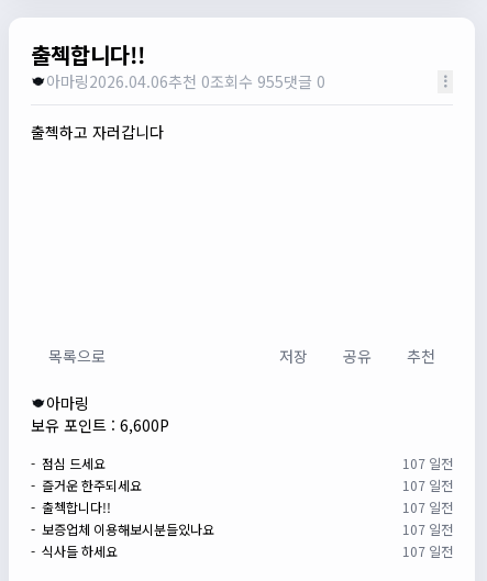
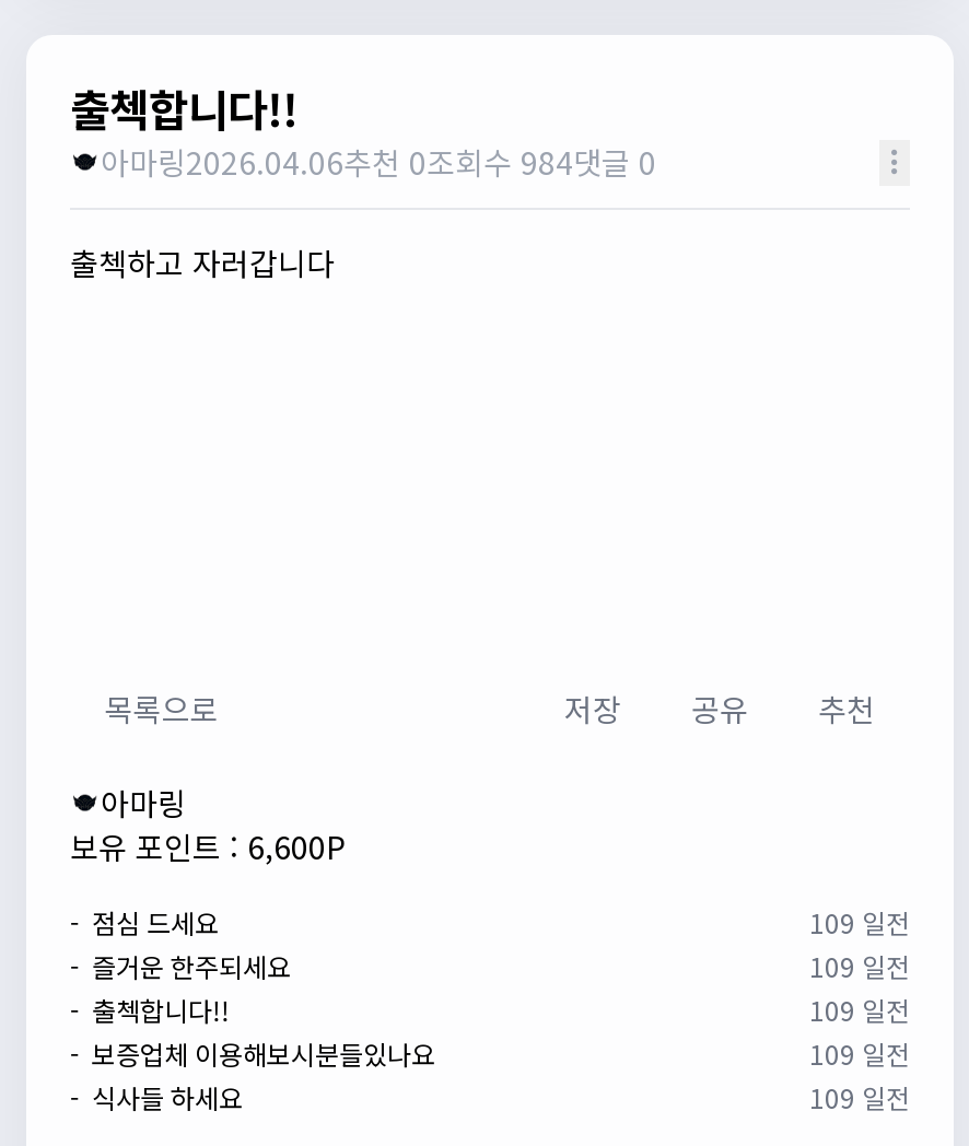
[46,70,325,92] 아마링2026.04.06추천 0조회수 955댓글 0 -> [101,139,656,183] 아마링2026.04.06추천 0조회수 984댓글 0
[402,453,453,472] 107 일전 -> [809,902,910,939] 109 일전
[402,475,453,494] 107 일전 -> [809,946,910,983] 109 일전
[402,497,453,516] 107 일전 -> [809,990,910,1027] 109 일전
[402,519,453,538] 107 일전 -> [809,1033,910,1071] 109 일전
[402,541,453,560] 107 일전 -> [809,1077,910,1114] 109 일전

